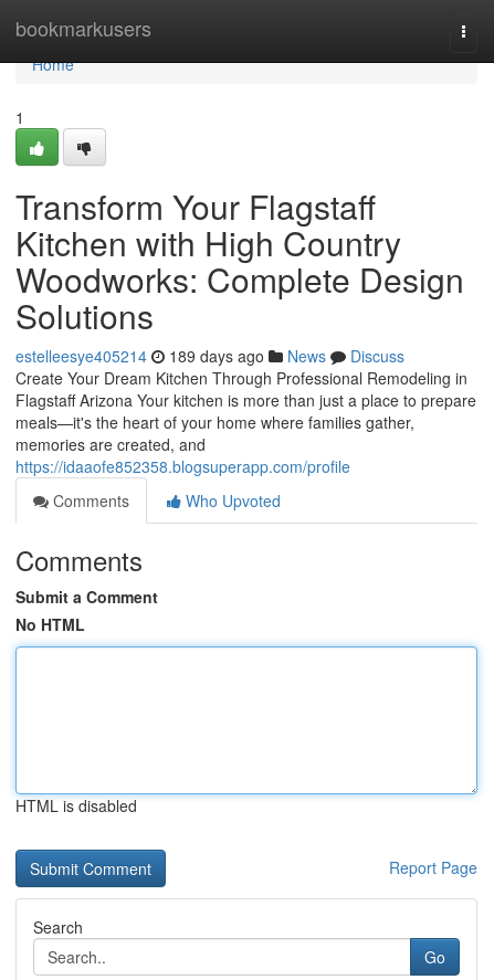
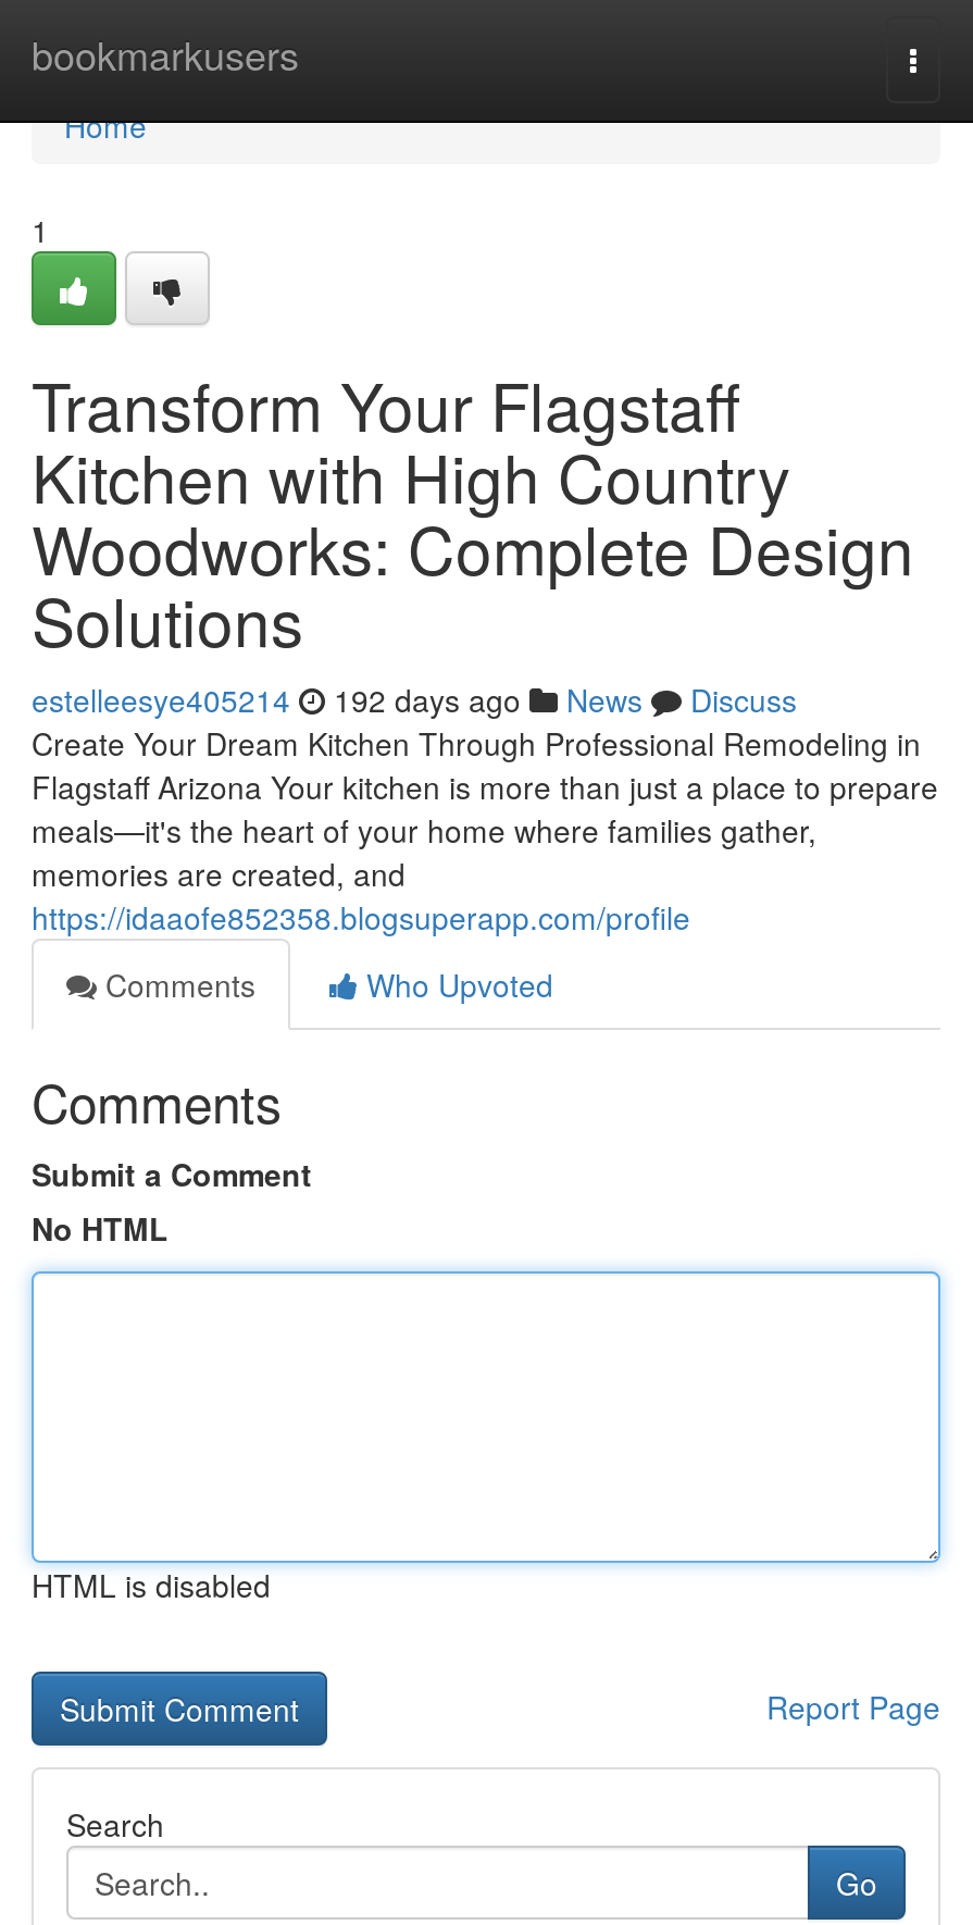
[15,345,404,367] estelleesye405214 189 days ago News Discuss -> [32,678,797,721] estelleesye405214 192 days ago News Discuss

